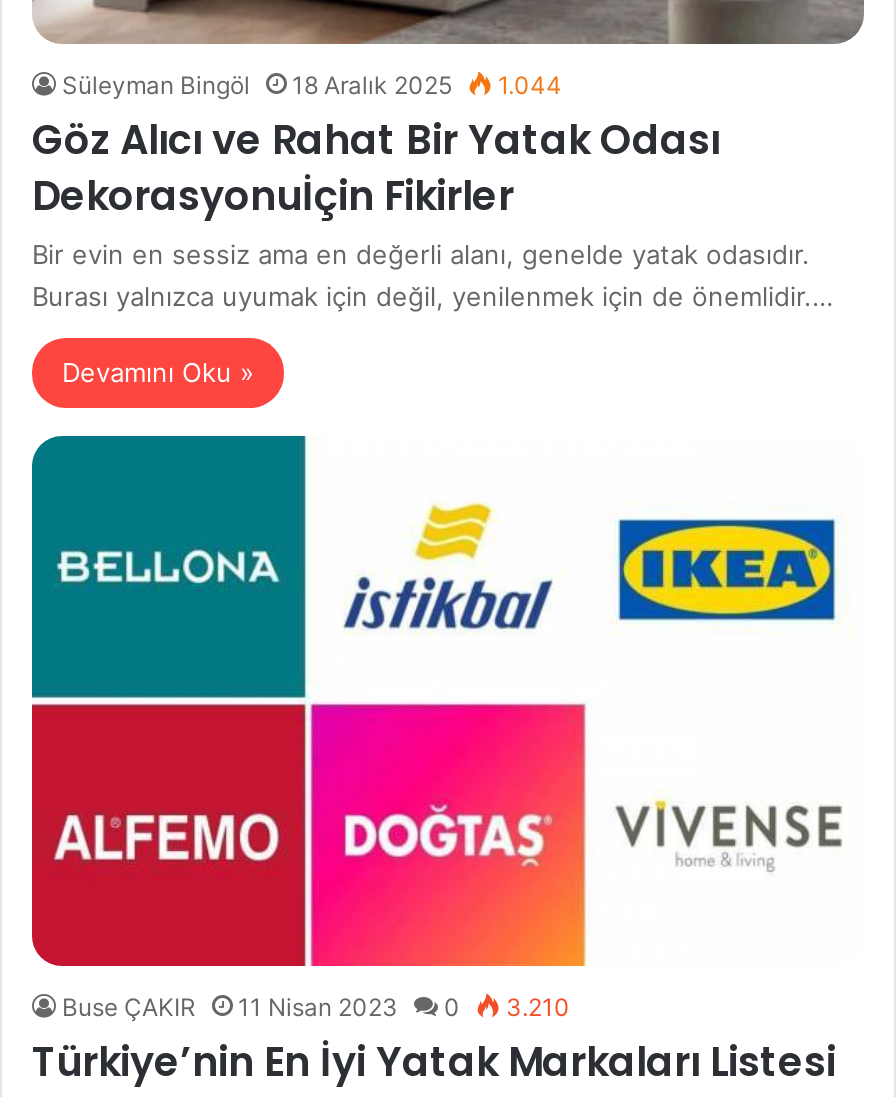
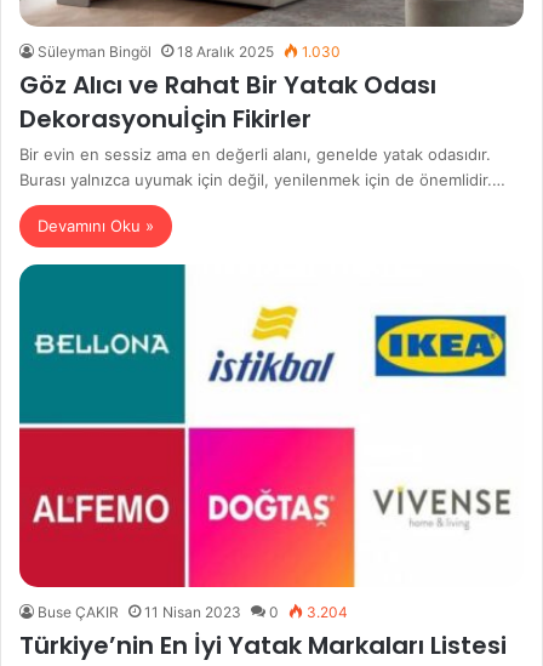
[62,69,562,99] Süleyman Bingöl 18 Aralık 2025 1.044 -> [38,42,341,60] Süleyman Bingöl 18 Aralık 2025 1.030
[62,992,570,1022] Buse ÇAKIR 11 Nisan 2023 0 3.210 -> [38,603,348,621] Buse ÇAKIR 11 Nisan 2023 0 3.204

